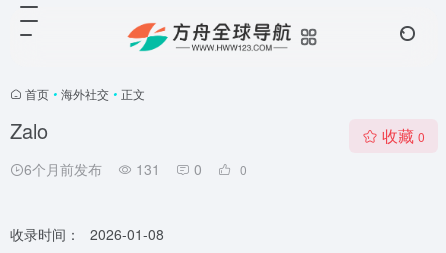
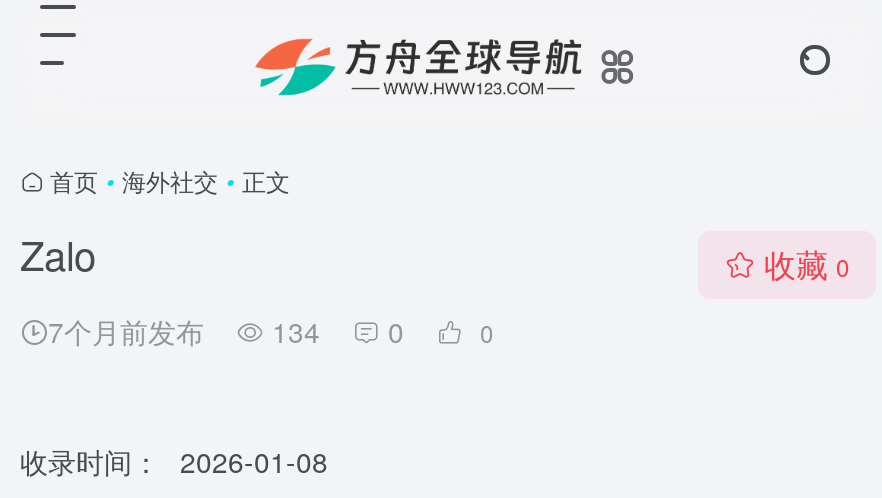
[24,159,102,179] 6个月前发布 -> [48,311,204,351] 7个月前发布
[132,159,160,179] 131 -> [264,311,320,351] 134

